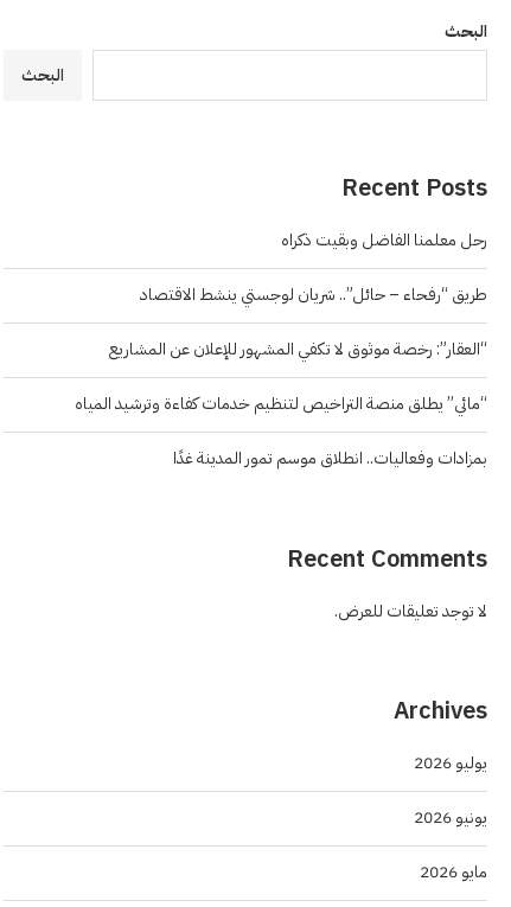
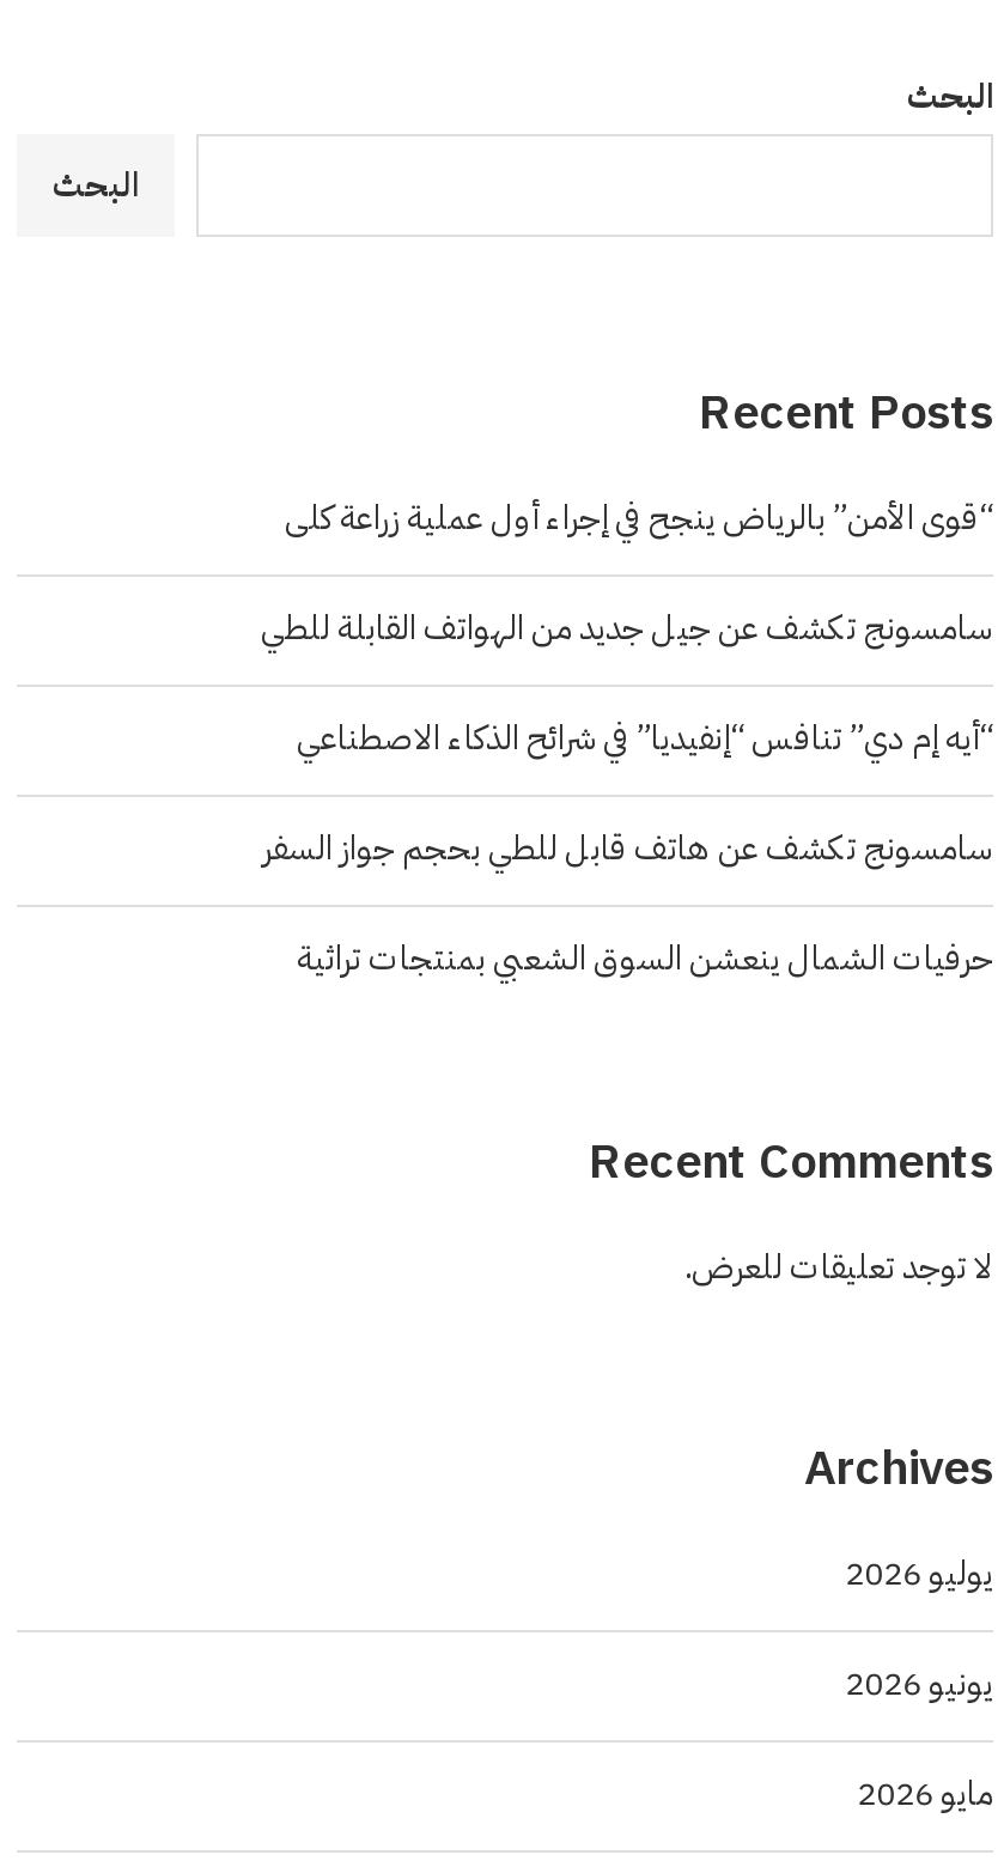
[281,228,487,253] رحل معلمنا الفاضل وبقيت ذكراه -> [285,494,993,545] “قوى الأمن” بالرياض ينجح في إجراء أول عملية زراعة كلى
[140,283,487,308] طريق “رفحاء – حائل”.. شريان لوجستي ينشط الاقتصاد -> [261,604,993,655] سامسونج تكشف عن جيل جديد من الهواتف القابلة للطي
[109,337,487,362] “العقار”: رخصة موثوق لا تكفي المشهور للإعلان عن المشاريع -> [297,714,993,765] “أيه إم دي” تنافس “إنفيديا” في شرائح الذكاء الاصطناعي
[75,392,487,417] “مائي” يطلق منصة التراخيص لتنظيم خدمات كفاءة وترشيد المياه -> [263,825,993,875] سامسونج تكشف عن هاتف قابل للطي بحجم جواز السفر
[173,446,487,471] بمزادات وفعاليات.. انطلاق موسم تمور المدينة غدًا -> [297,935,993,985] حرفيات الشمال ينعشن السوق الشعبي بمنتجات تراثية

